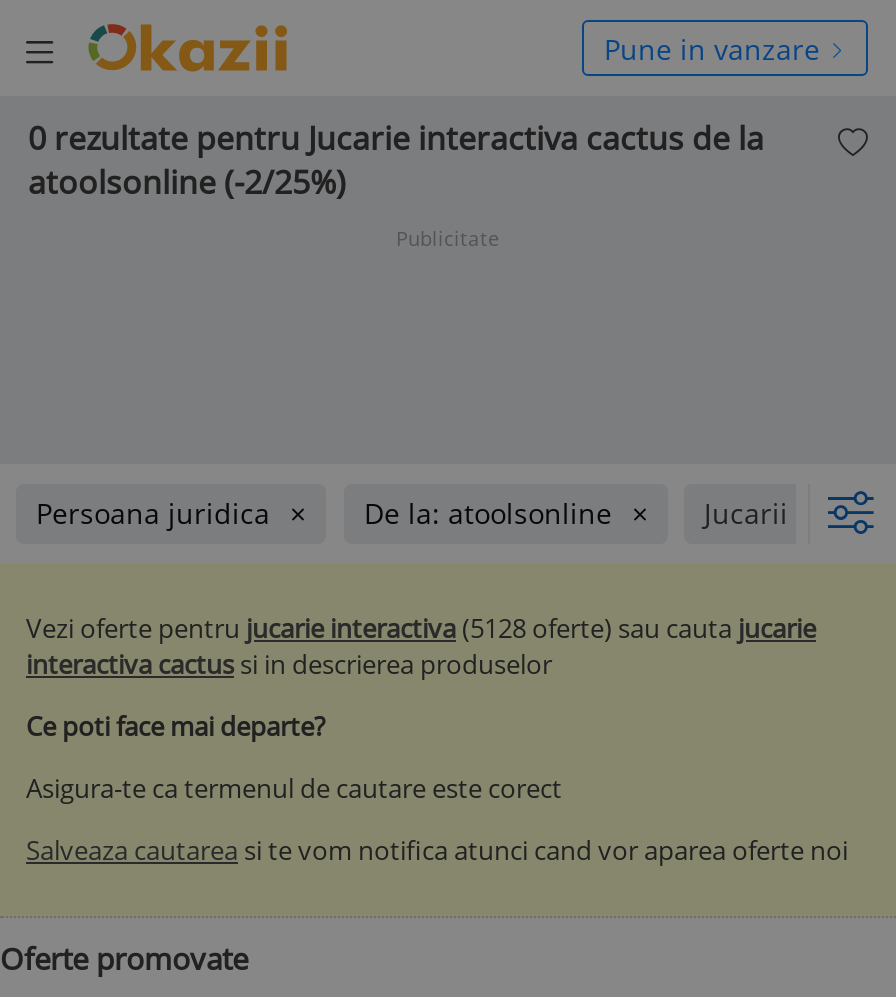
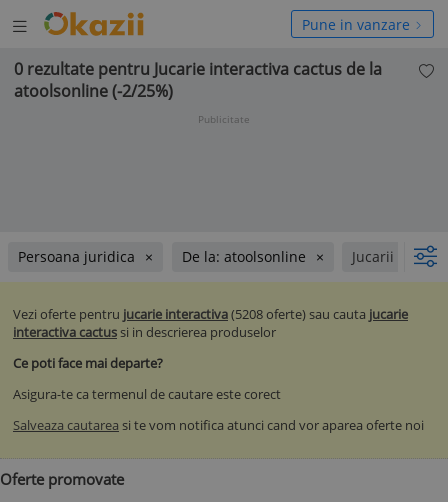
[26,610,816,646] Vezi oferte pentru jucarie interactiva (5128 oferte) sau cauta jucarie -> [13,305,408,323] Vezi oferte pentru jucarie interactiva (5208 oferte) sau cauta jucarie

